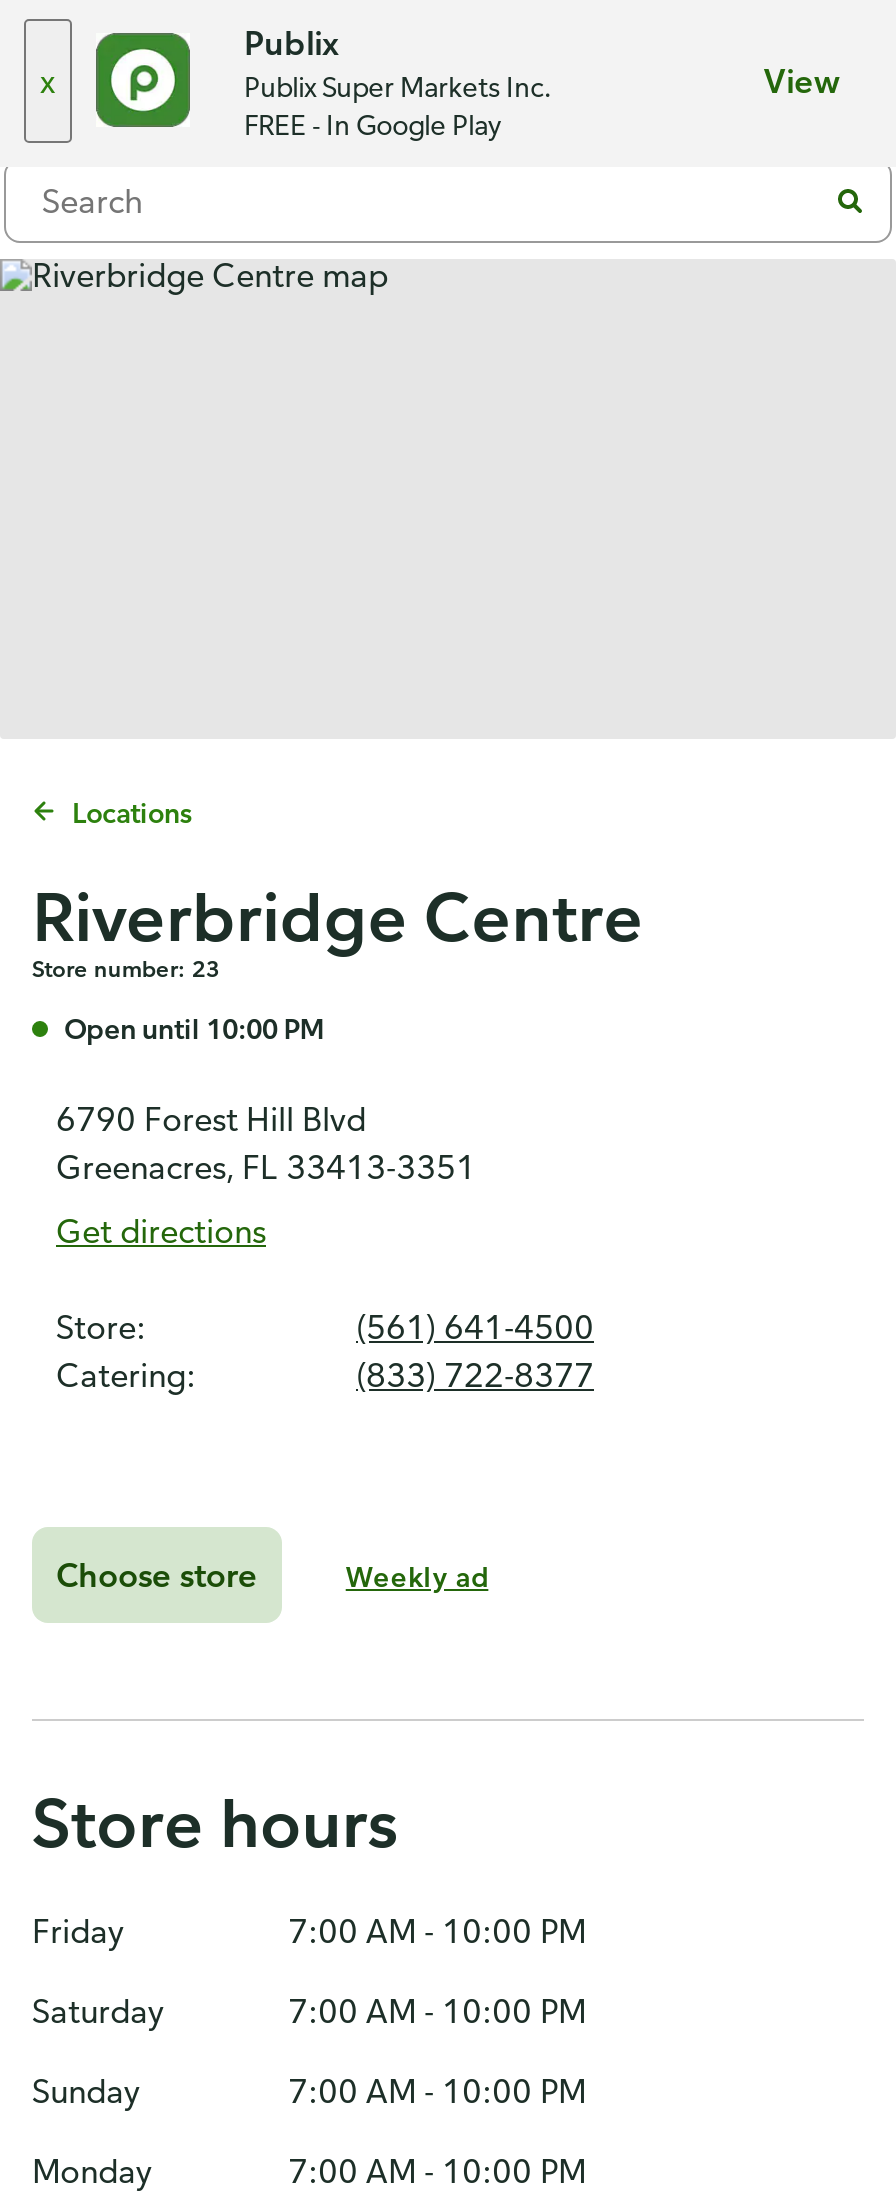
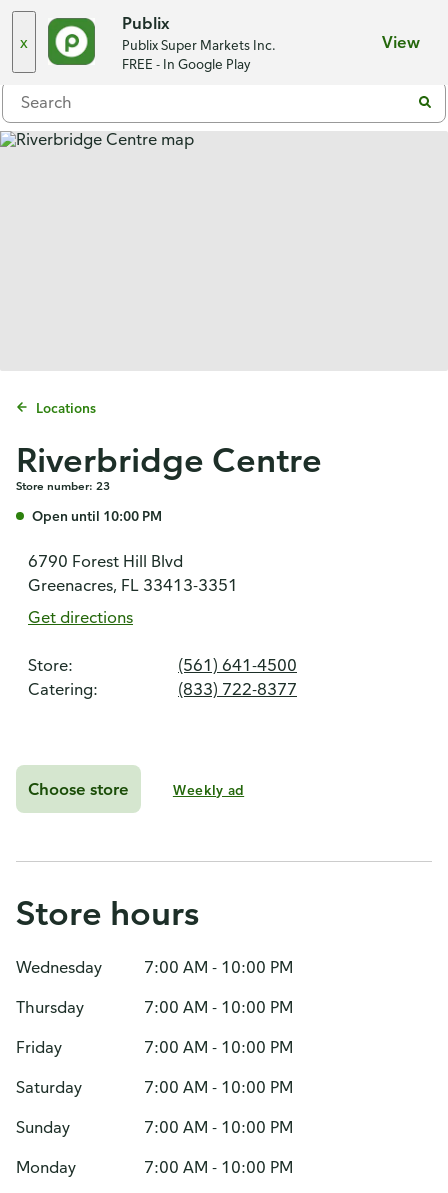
none -> [16,957,293,1017] Wednesday | 7:00 AM - 10:00 PM | Thursday | 7:00 AM - 10:00 PM

